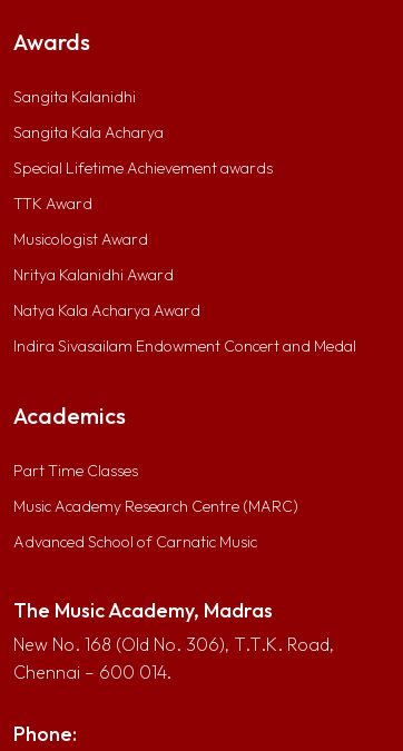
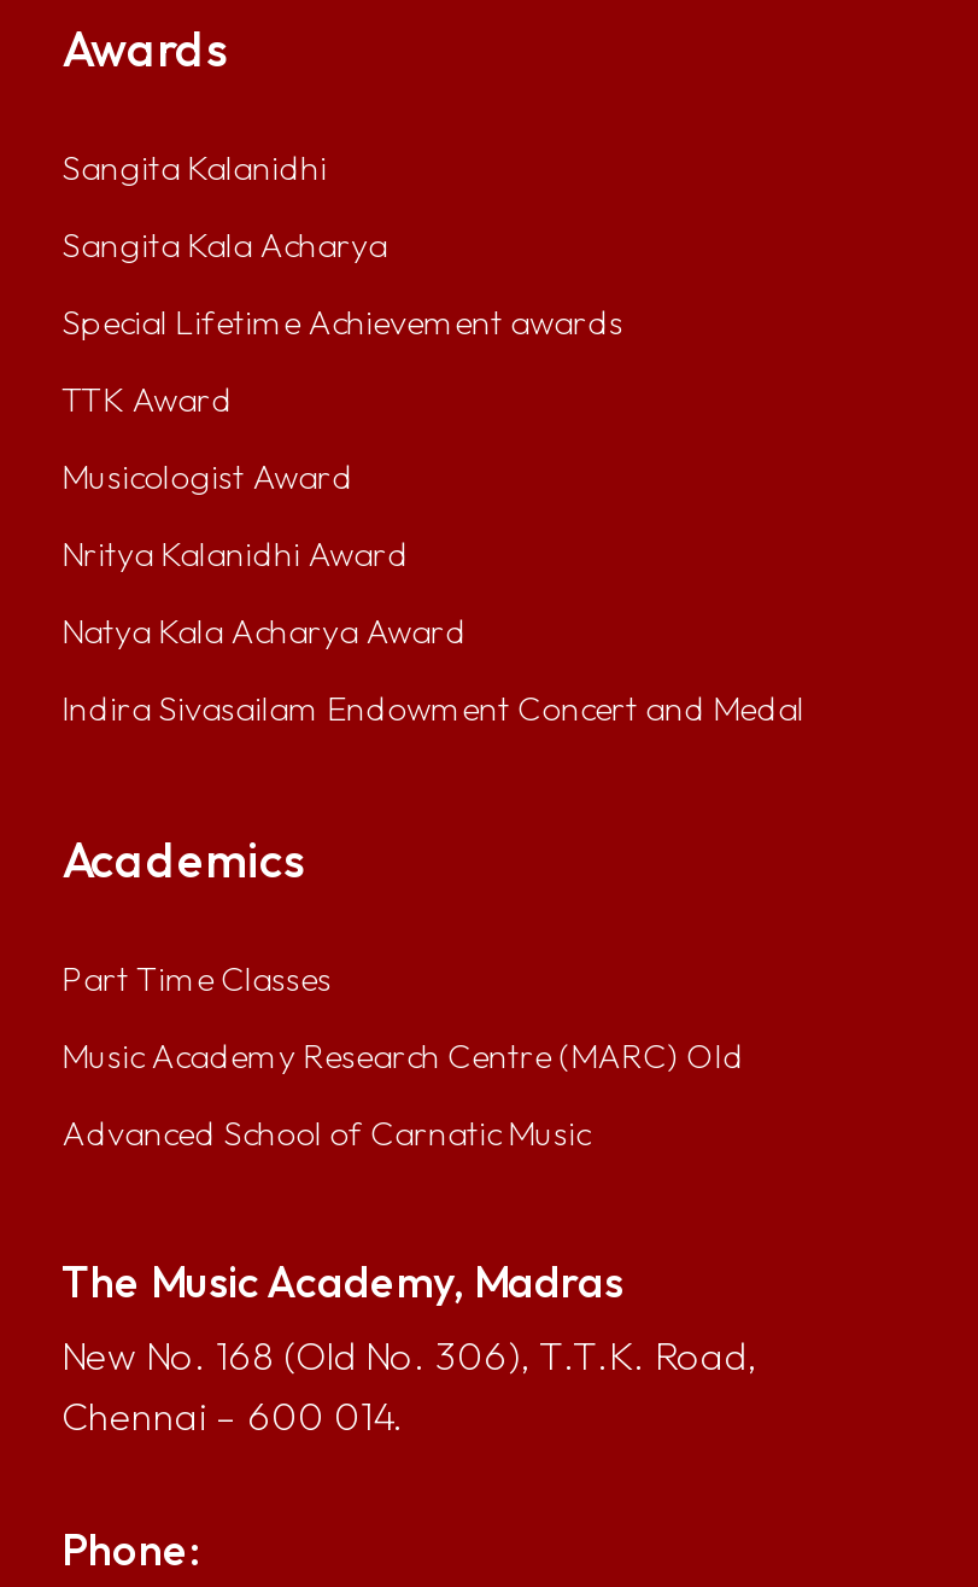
[13,496,298,516] Music Academy Research Centre (MARC) -> [62,1034,744,1077] Music Academy Research Centre (MARC) Old

